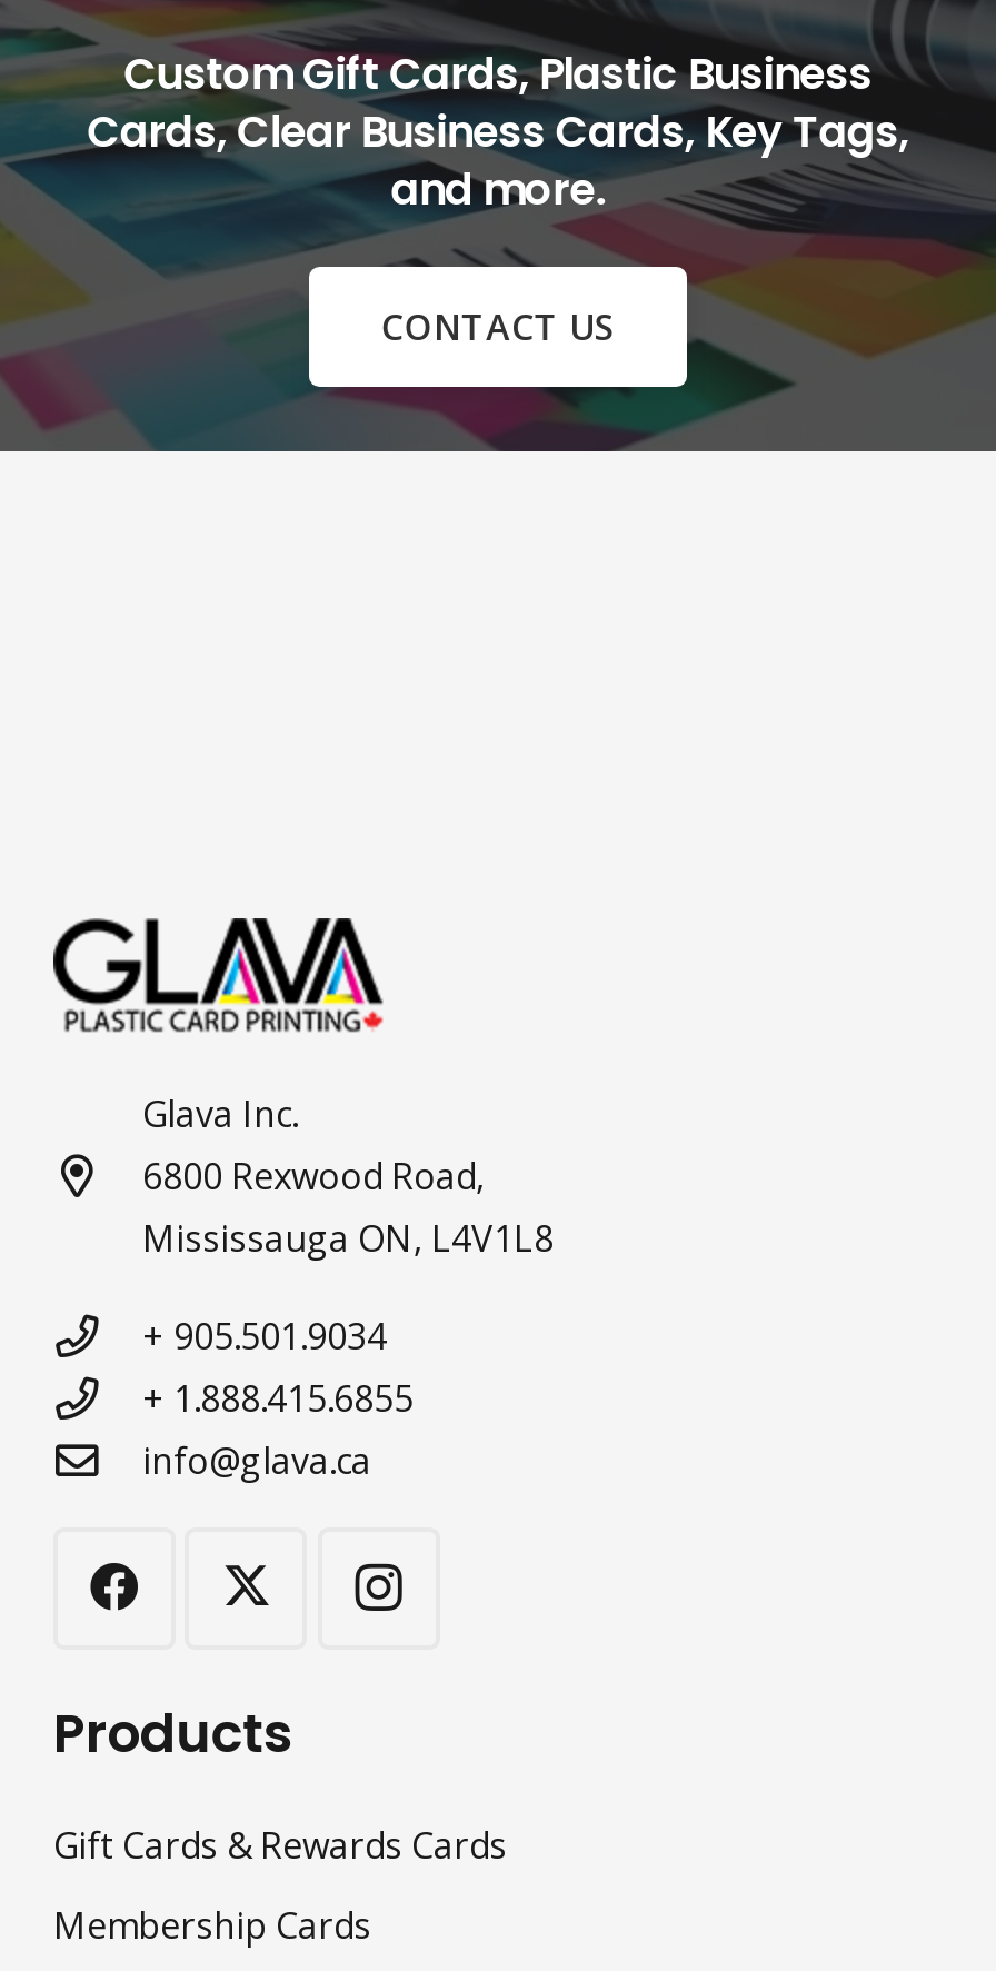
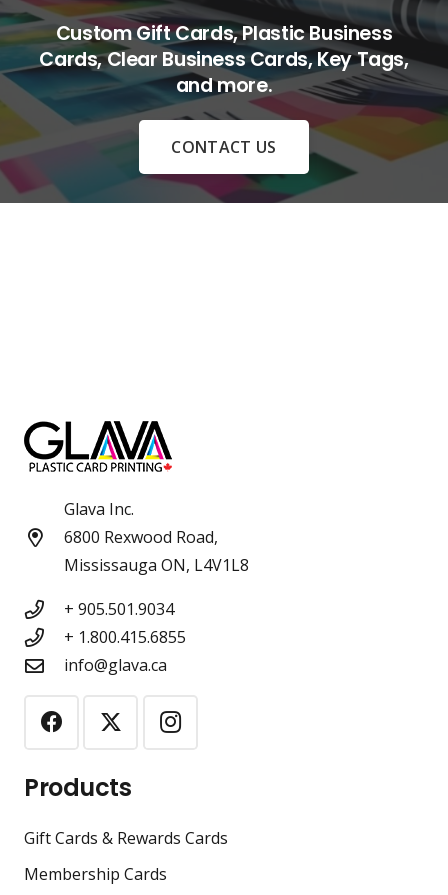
[142,1373,413,1422] + 1.888.415.6855 -> [64,626,186,648] + 1.800.415.6855

